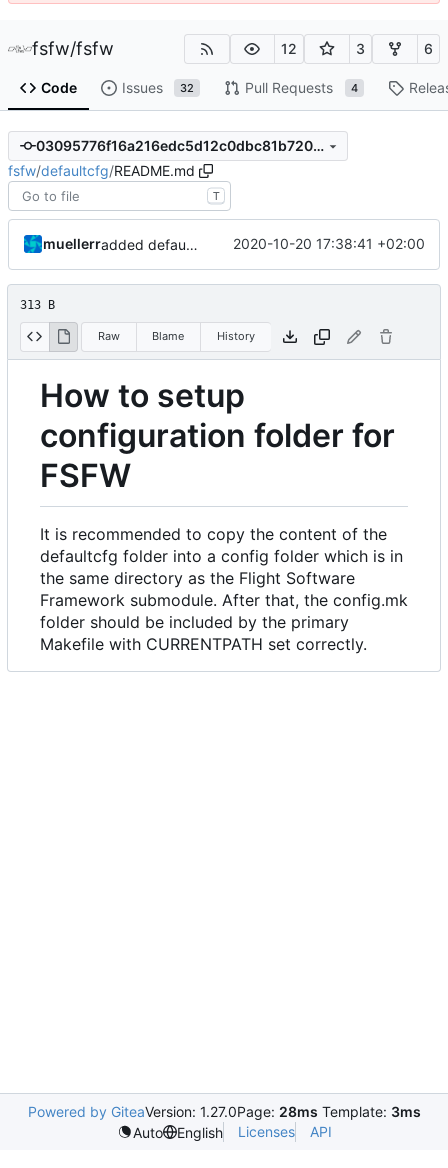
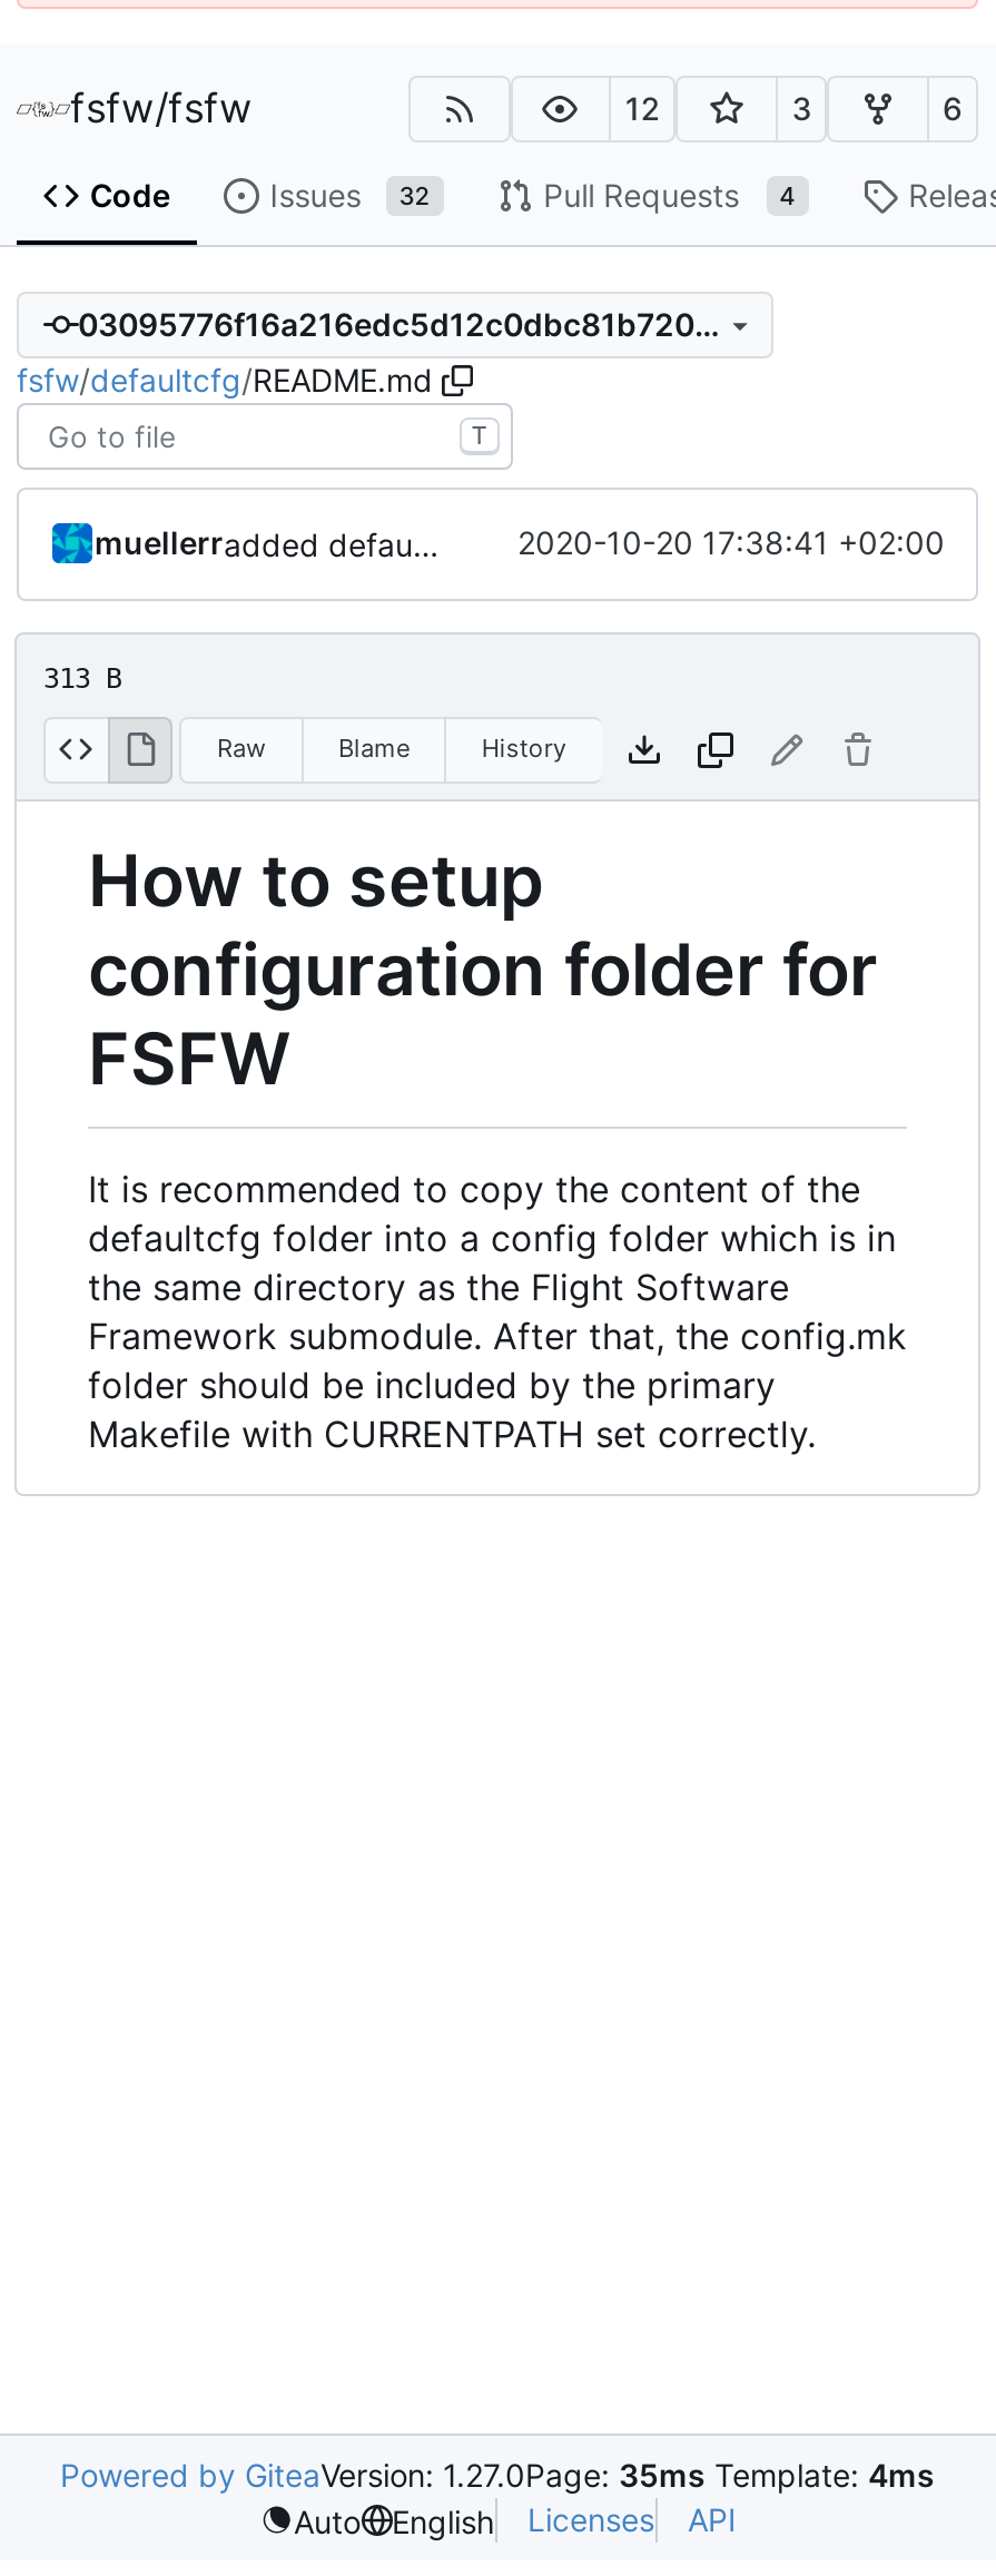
[27,1103,420,1120] Powered by GiteaVersion: 1.27.0Page: 28ms Template: 3ms -> [60,2456,935,2494] Powered by GiteaVersion: 1.27.0Page: 35ms Template: 4ms

